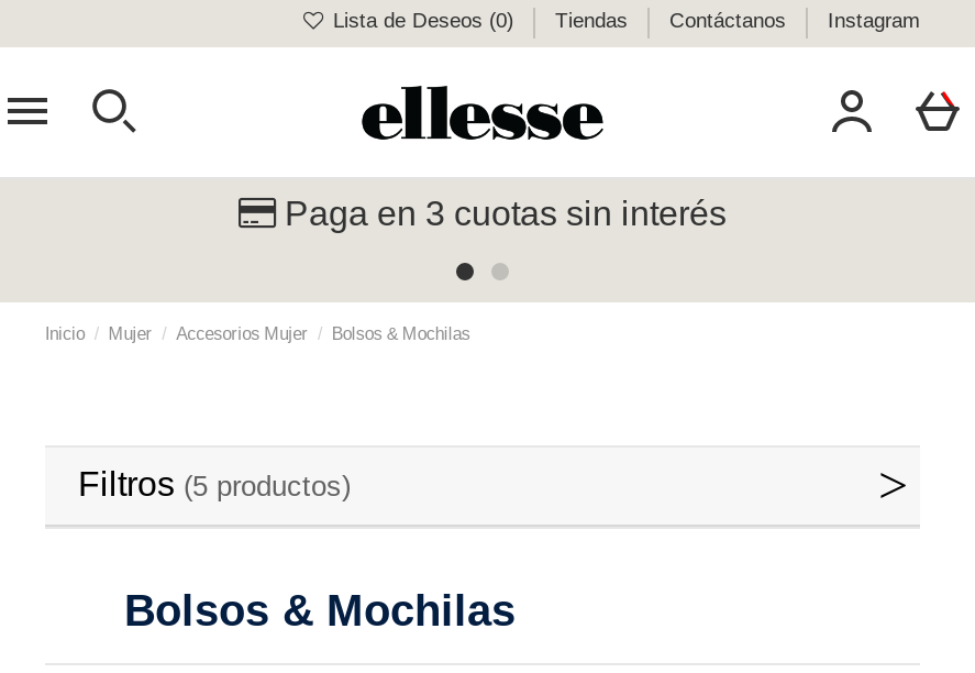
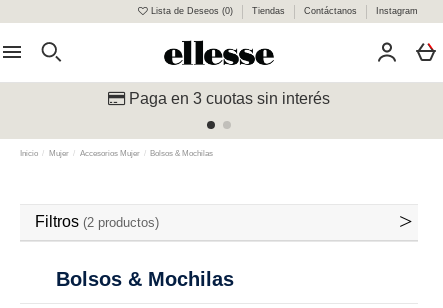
[78,466,351,503] Filtros (5 productos) -> [35,213,159,230] Filtros (2 productos)

